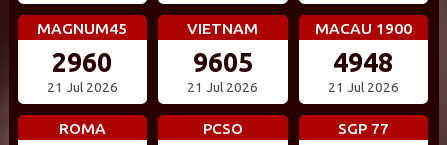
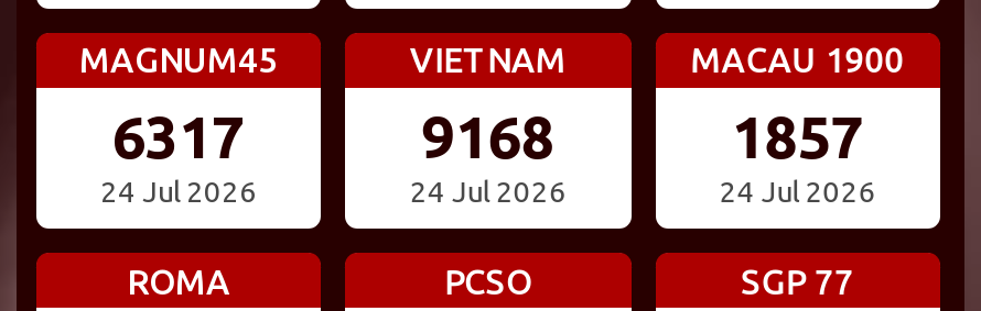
[52,47,112,77] 2960 -> [112,103,244,169] 6317
[193,47,253,77] 9605 -> [422,103,554,169] 9168
[333,47,393,77] 4948 -> [731,103,864,169] 1857
[47,80,118,95] 21 Jul 2026 -> [100,176,257,209] 24 Jul 2026
[187,80,258,95] 21 Jul 2026 -> [410,176,566,209] 24 Jul 2026
[328,80,399,95] 21 Jul 2026 -> [719,176,876,209] 24 Jul 2026

